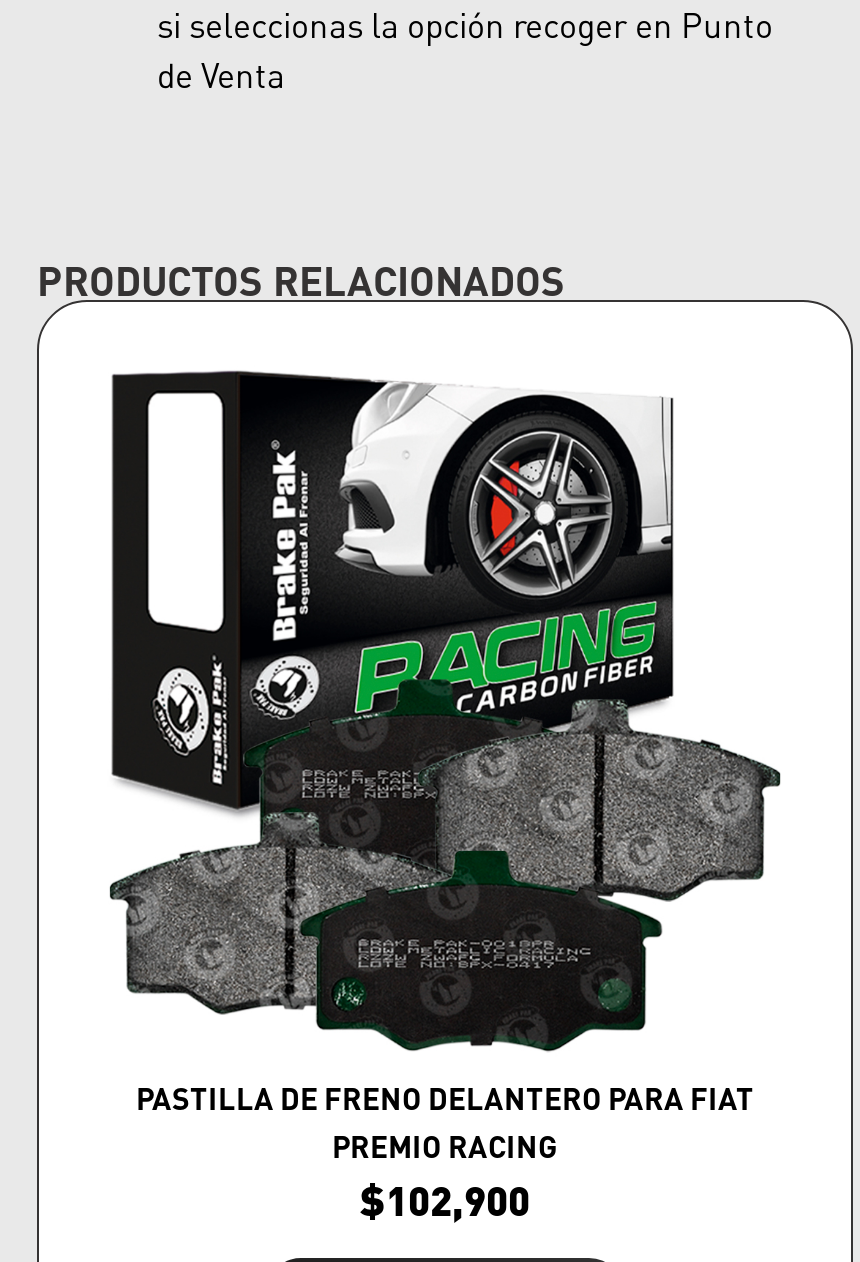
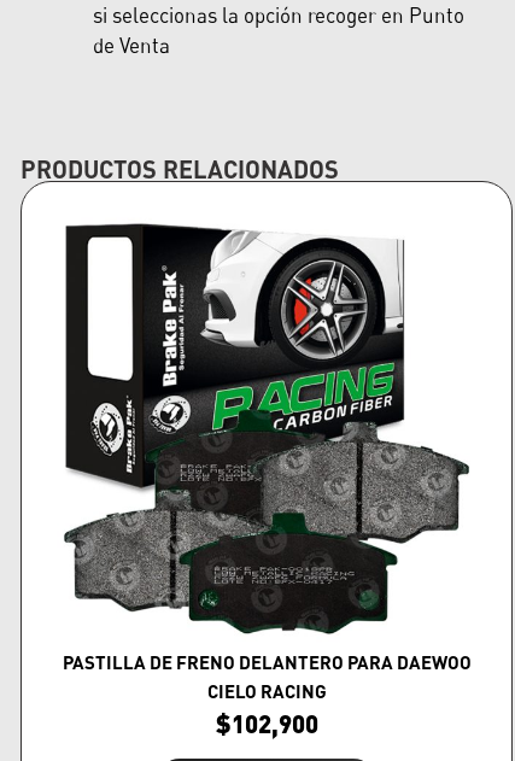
[136,1080,754,1116] PASTILLA DE FRENO DELANTERO PARA FIAT -> [62,651,471,673] PASTILLA DE FRENO DELANTERO PARA DAEWOO
[332,1128,558,1164] PREMIO RACING -> [207,680,326,702] CIELO RACING

